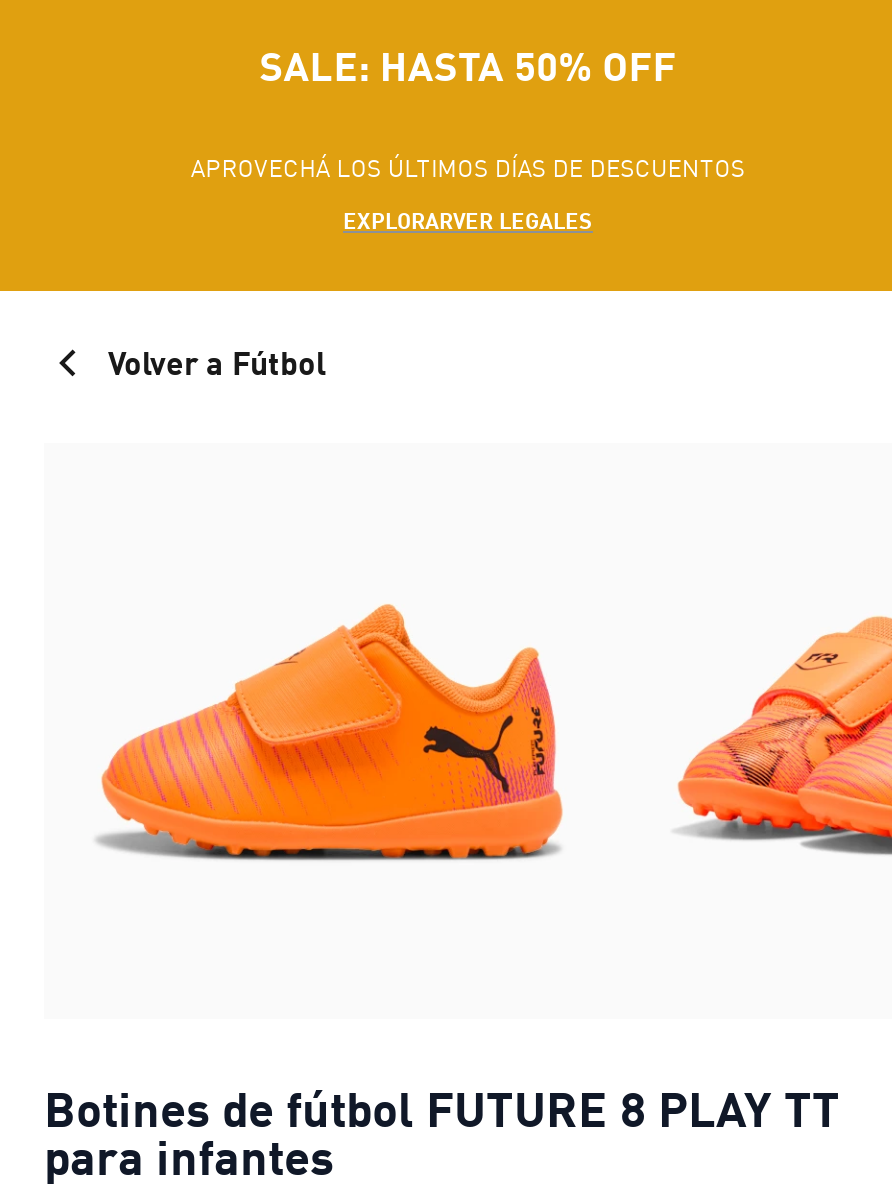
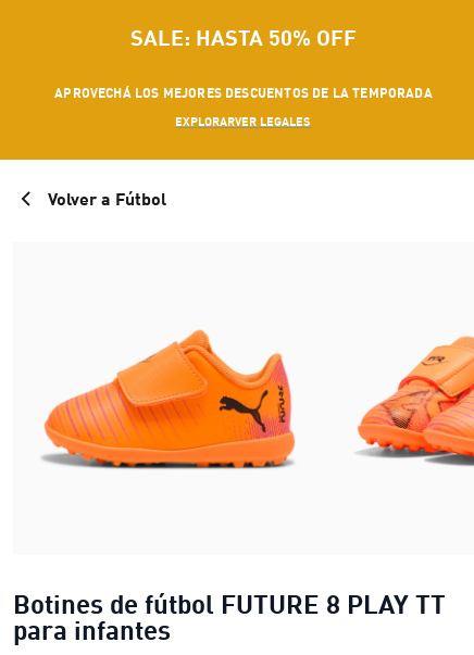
[191,153,745,183] APROVECHÁ LOS ÚLTIMOS DÍAS DE DESCUENTOS -> [55,85,432,101] APROVECHÁ LOS MEJORES DESCUENTOS DE LA TEMPORADA

